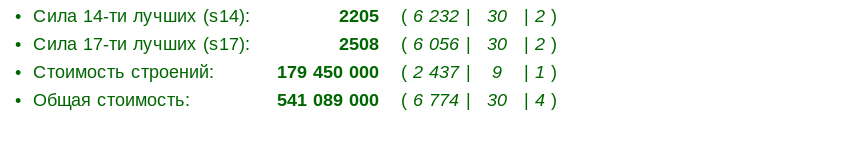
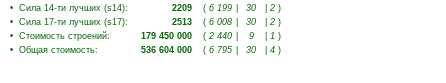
[339,6,379,26] 2205 -> [172,3,192,13] 2209
[401,6,459,26] (6 232 -> [203,3,232,13] (6 199
[339,34,379,54] 2508 -> [172,17,192,27] 2513
[401,34,459,54] (6 056 -> [203,17,232,27] (6 008
[277,62,557,82] 179 450 000 (2 437 9 1 ) -> [141,31,281,41] 179 450 000 (2 440 9 1 )
[277,90,379,110] 541 089 000 -> [141,45,192,55] 536 604 000
[401,90,459,110] (6 774 -> [203,45,232,55] (6 795

